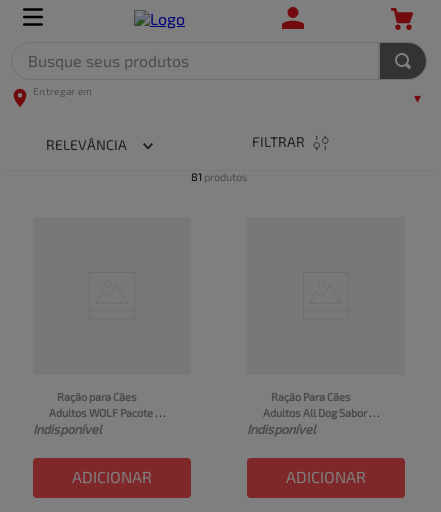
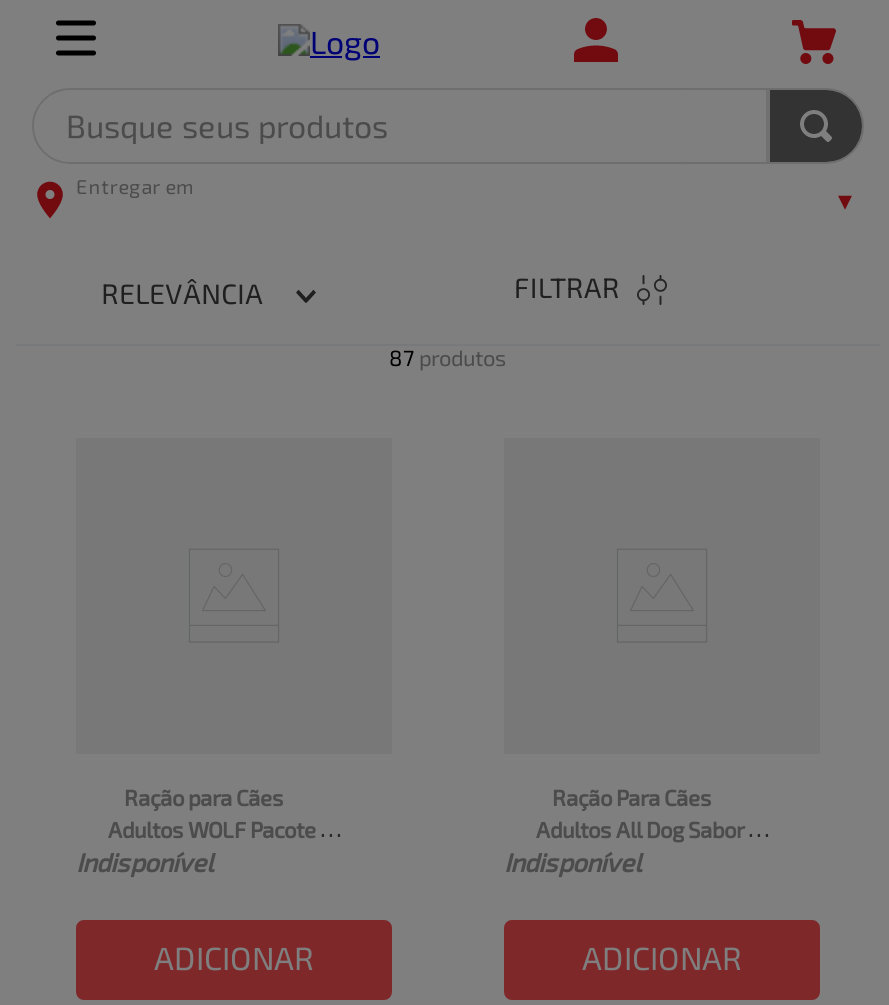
[190,170,247,183] 81 produtos -> [389,343,507,369] 87 produtos

